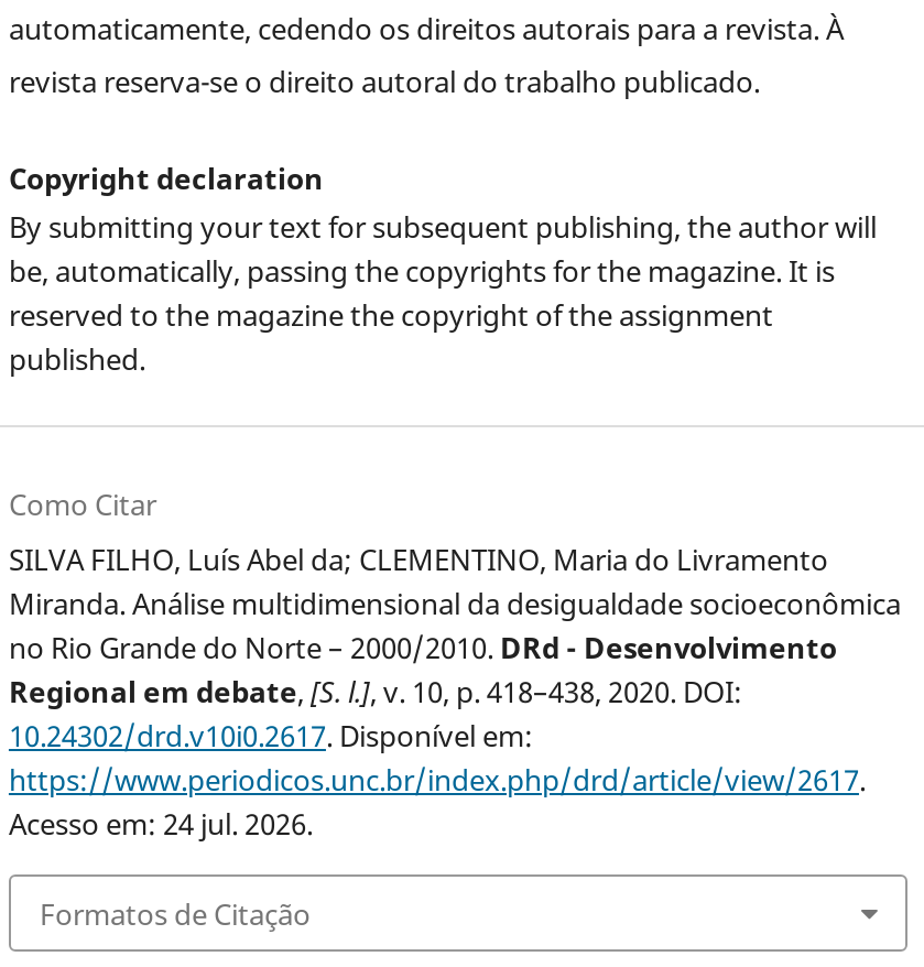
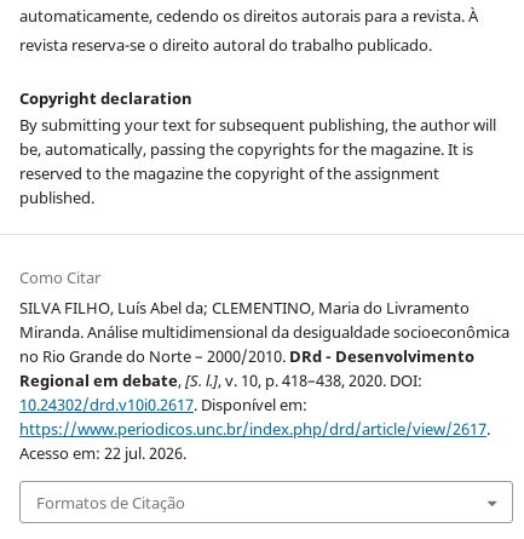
[9,804,313,844] Acesso em: 24 jul. 2026. -> [19,442,186,464] Acesso em: 22 jul. 2026.

